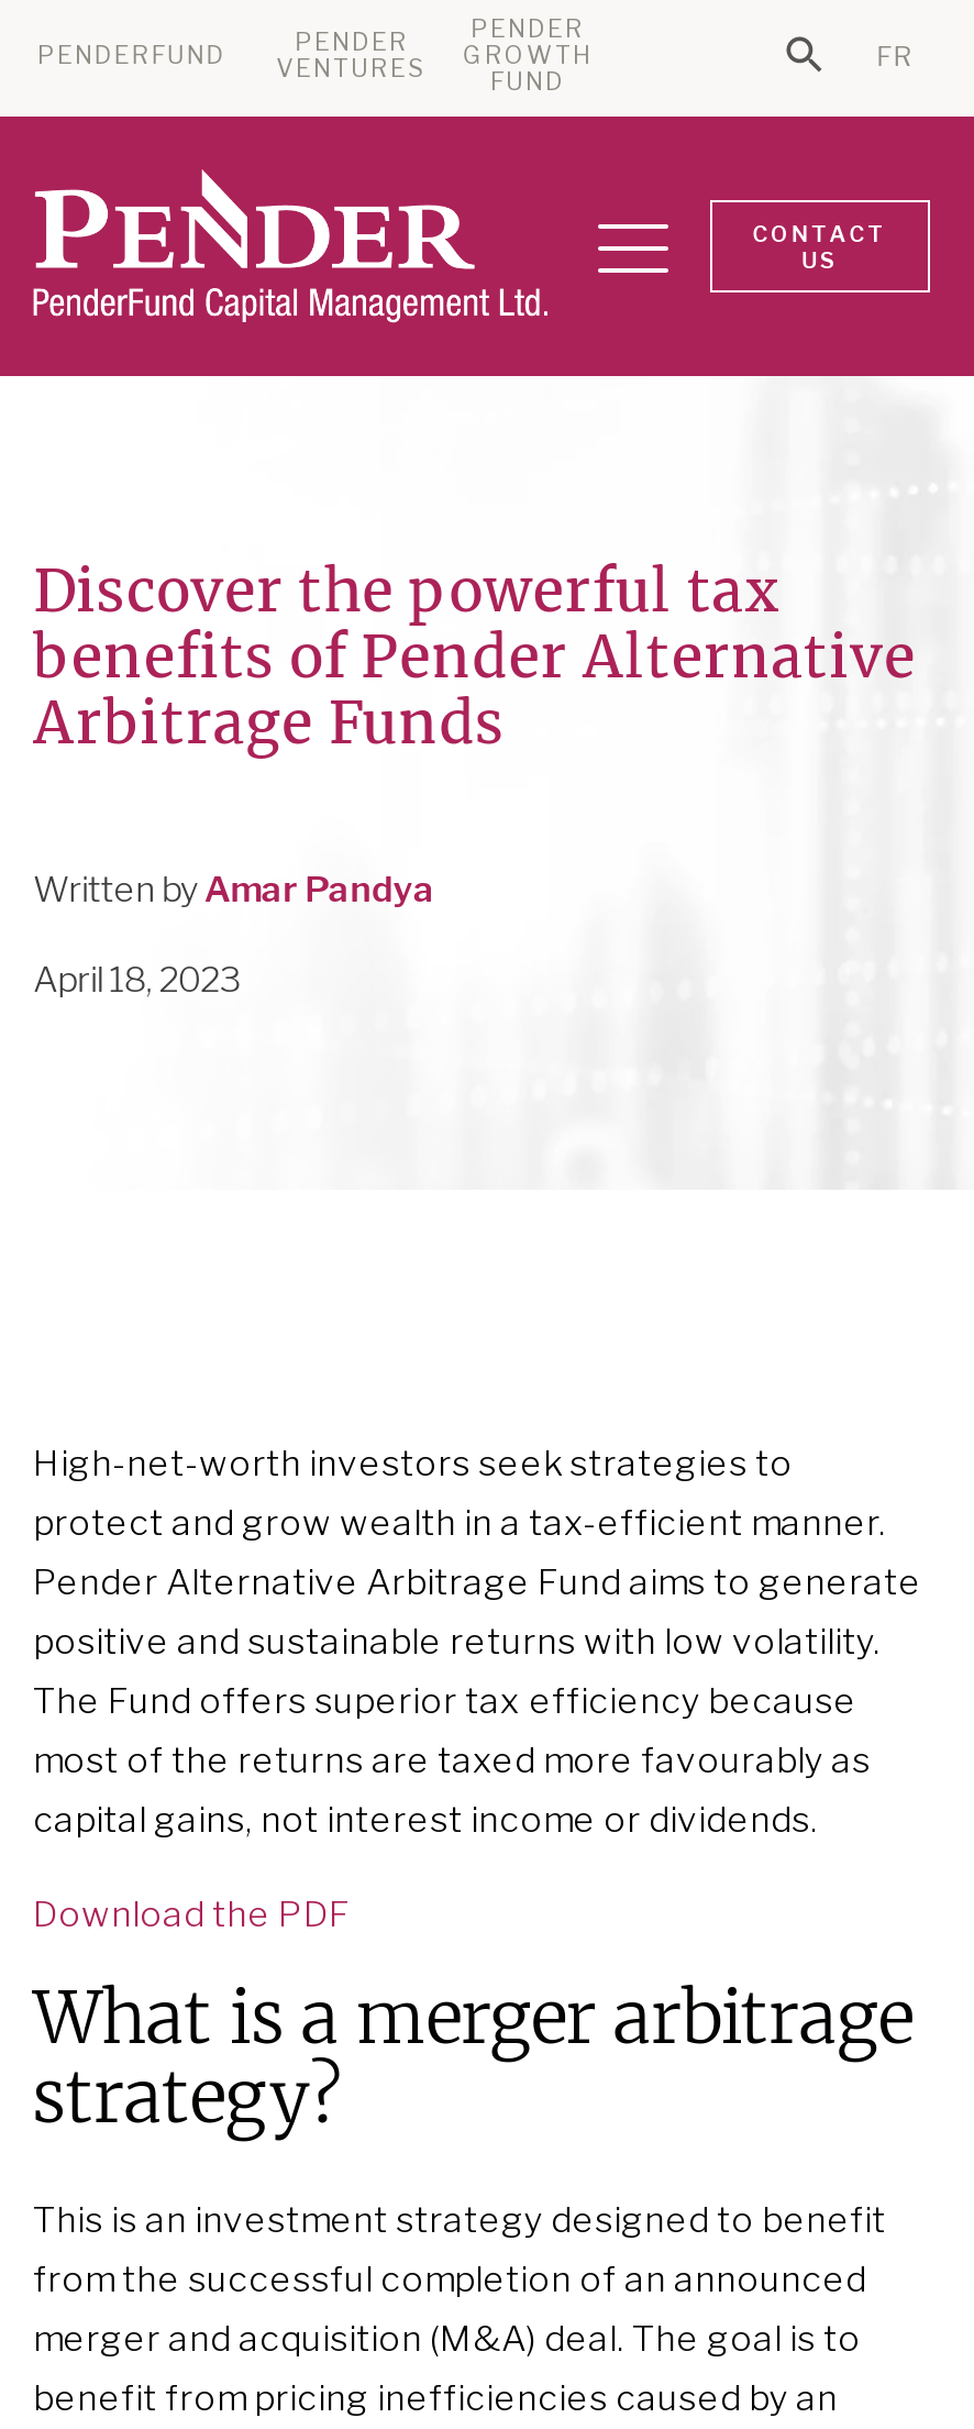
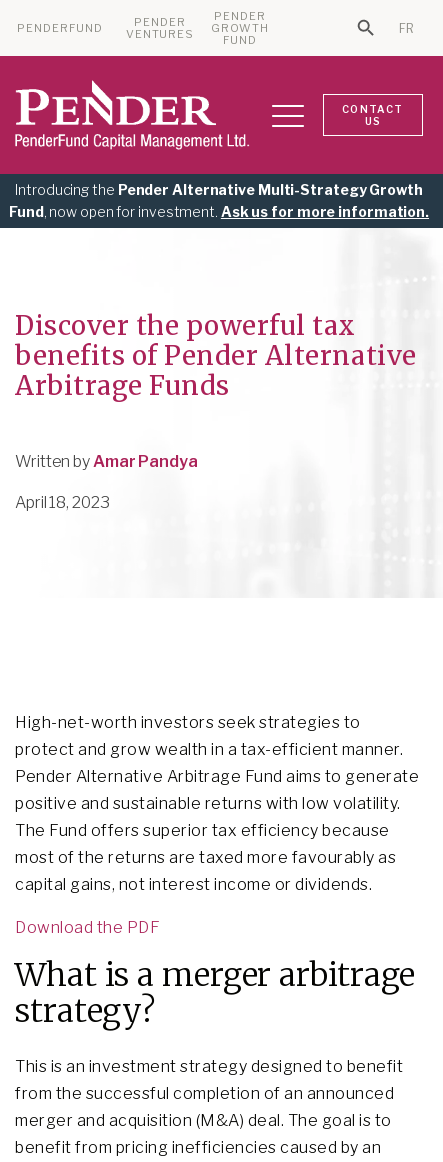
none -> [9,181,429,220] Introducing the Pender Alternative Multi-Strategy Growth | Fund, now open for investment. Ask us for more information.

